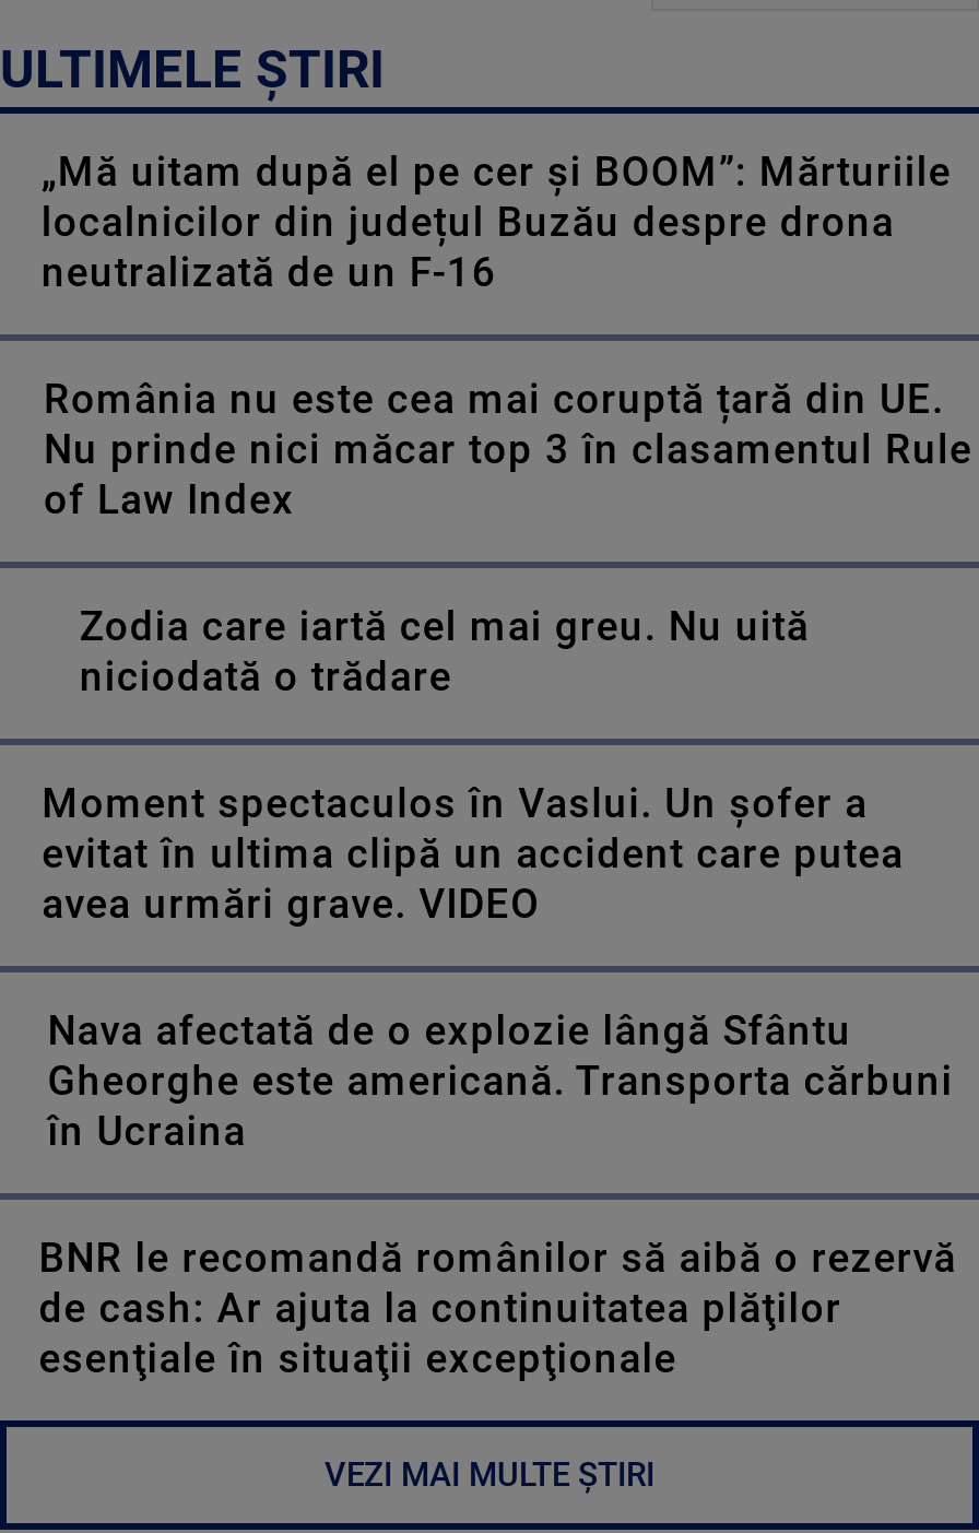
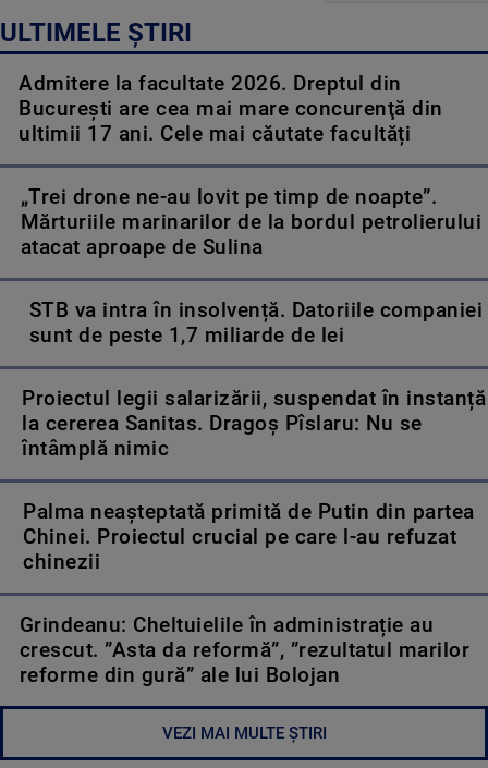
[41,149,951,298] „Mă uitam după el pe cer și BOOM”: Mărturiile | localnicilor din județul Buzău despre drona | neutralizată de un F-16 -> [19,72,443,146] Admitere la facultate 2026. Dreptul din | București are cea mai mare concurenţă din | ultimii 17 ani. Cele mai căutate facultăți
[44,377,972,525] România nu este cea mai coruptă țară din UE. | Nu prinde nici măcar top 3 în clasamentul Rule | of Law Index -> [20,186,482,260] „Trei drone ne-au lovit pe timp de noapte”. | Mărturiile marinarilor de la bordul petrolierului | atacat aproape de Sulina
[79,604,809,702] Zodia care iartă cel mai greu. Nu uită | niciodată o trădare -> [29,299,483,348] STB va intra în insolvență. Datoriile companiei | sunt de peste 1,7 miliarde de lei
[42,781,904,930] Moment spectaculos în Vaslui. Un șofer a | evitat în ultima clipă un accident care putea | avea urmări grave. VIDEO -> [22,387,486,461] Proiectul legii salarizării, suspendat în instanță | la cererea Sanitas. Dragoș Pîslaru: Nu se | întâmplă nimic
[47,1008,953,1157] Nava afectată de o explozie lângă Sfântu | Gheorghe este americană. Transporta cărbuni | în Ucraina -> [23,500,475,575] Palma neașteptată primită de Putin din partea | Chinei. Proiectul crucial pe care l-au refuzat | chinezii
[39,1236,957,1384] BNR le recomandă românilor să aibă o rezervă | de cash: Ar ajuta la continuitatea plăţilor | esenţiale în situaţii excepţionale -> [19,614,470,688] Grindeanu: Cheltuielile în administrație au | crescut. ”Asta da reformă”, ”rezultatul marilor | reforme din gură” ale lui Bolojan

